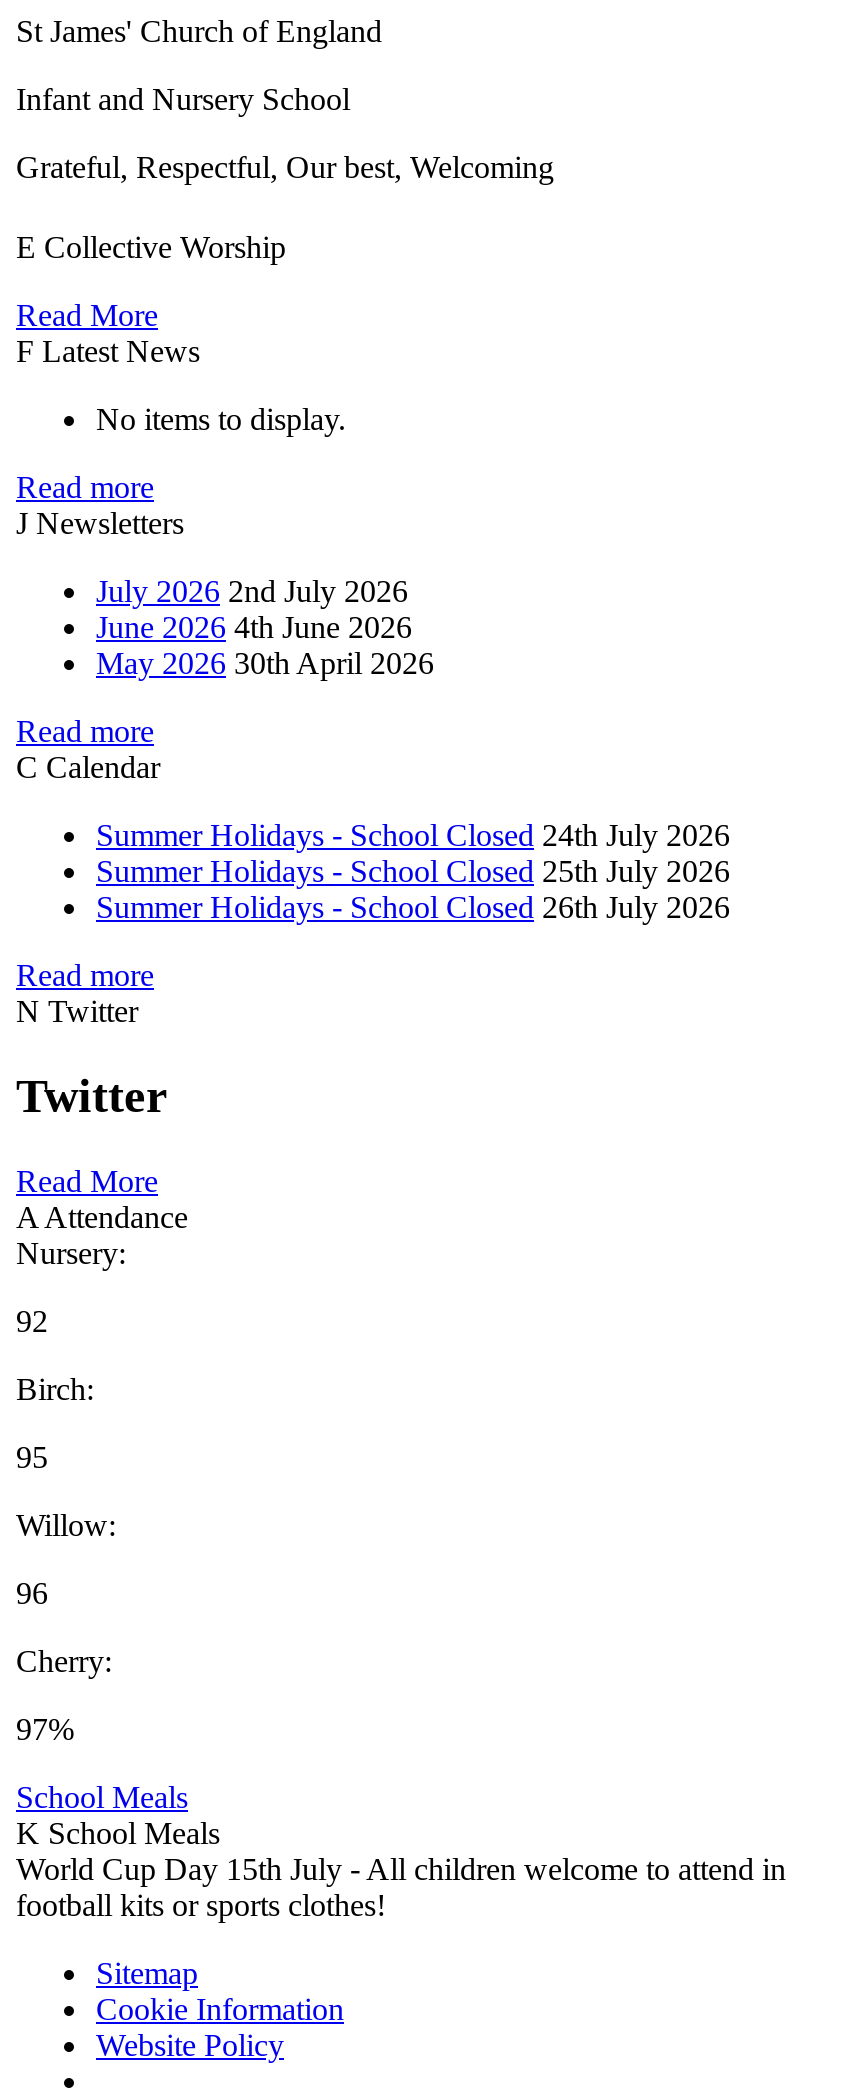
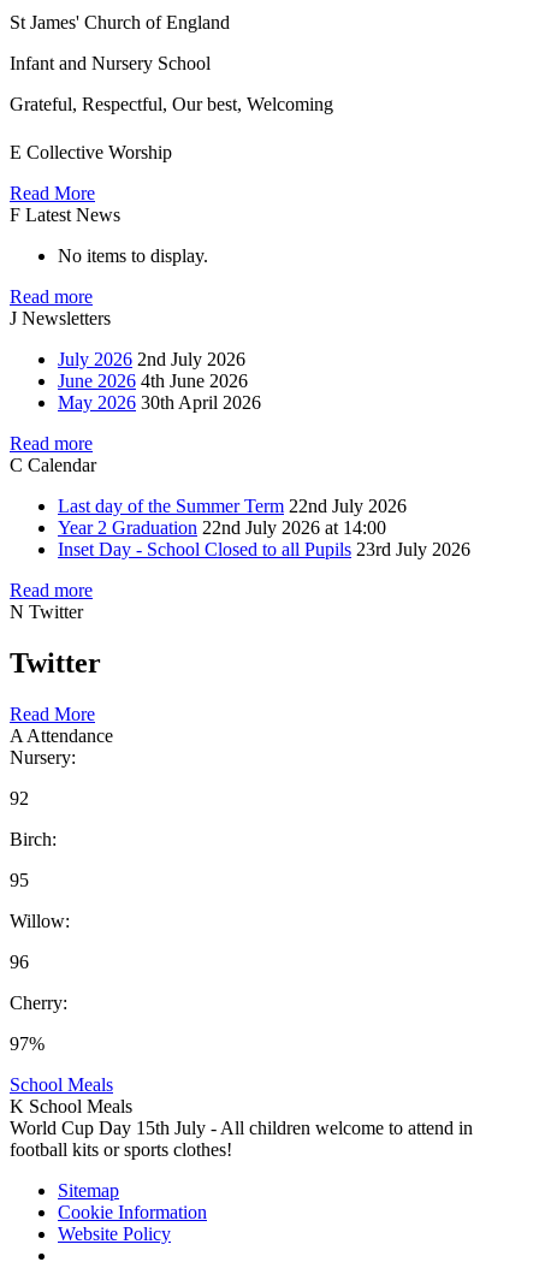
[96,818,730,924] Summer Holidays - School Closed 24th July 2026 | Summer Holidays - School Closed 25th July 2026 | Summer Holidays - School Closed 26th July 2026 -> [58,496,470,559] Last day of the Summer Term 22nd July 2026 | Year 2 Graduation 22nd July 2026 at 14:00 | Inset Day - School Closed to all Pupils 23rd July 2026

